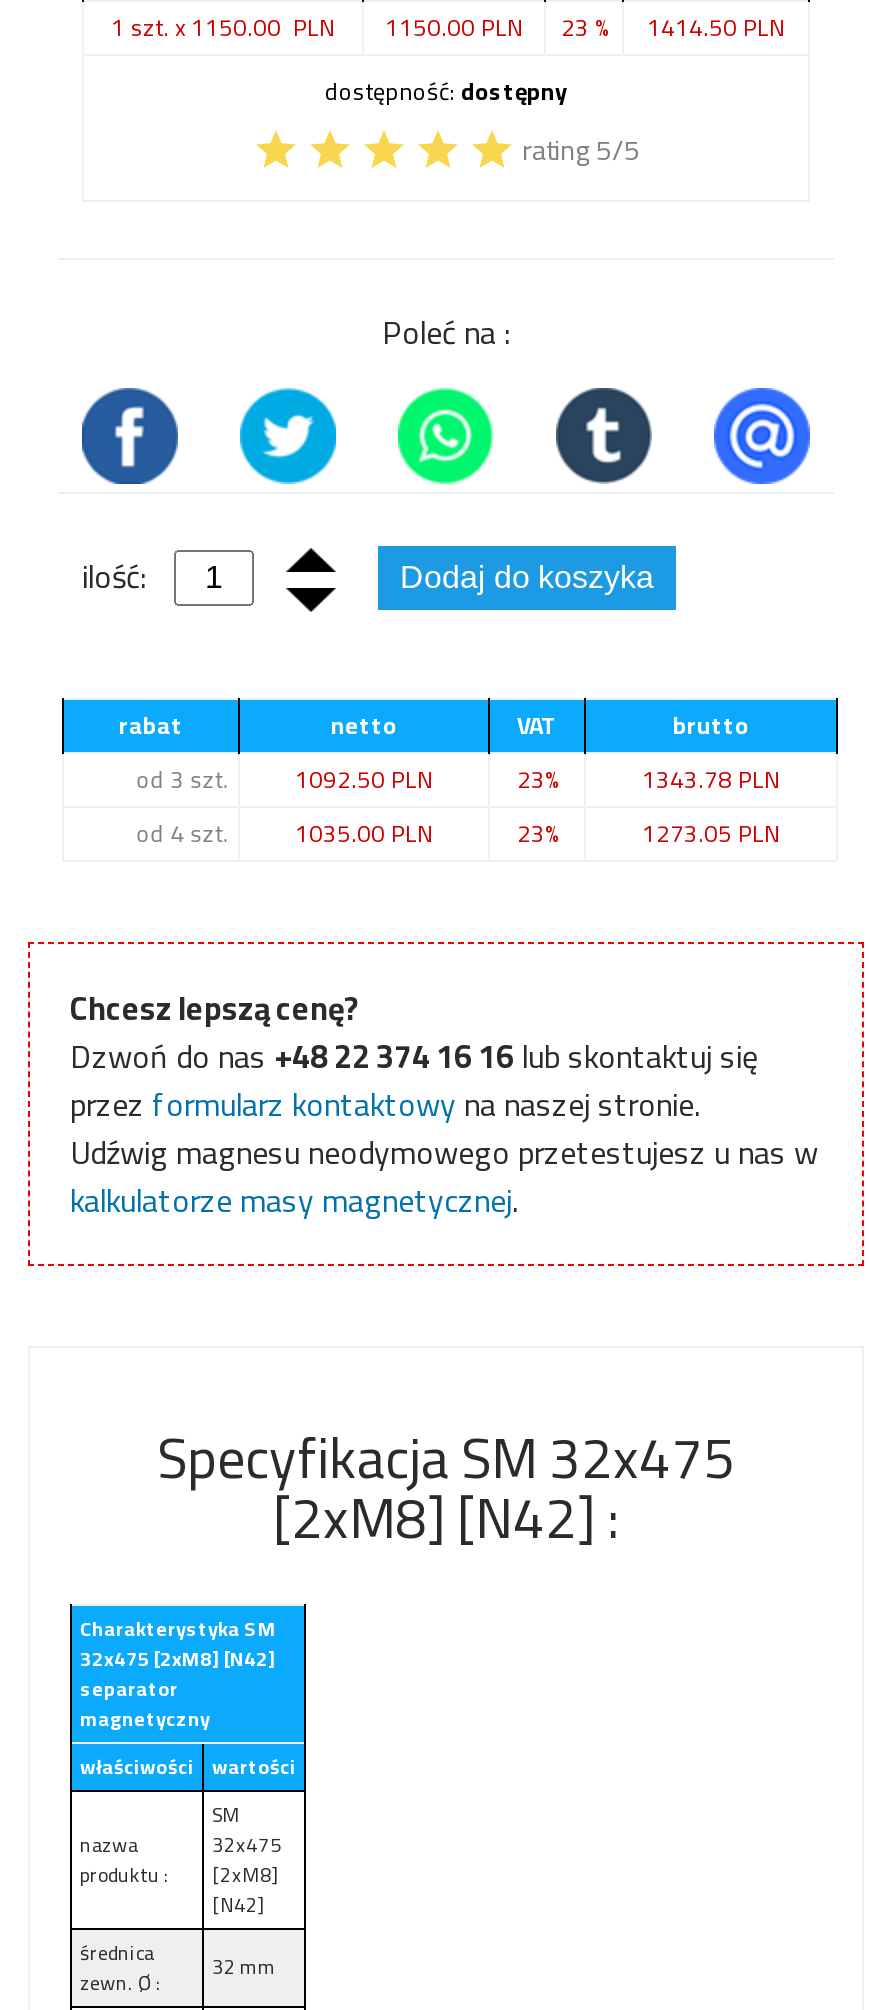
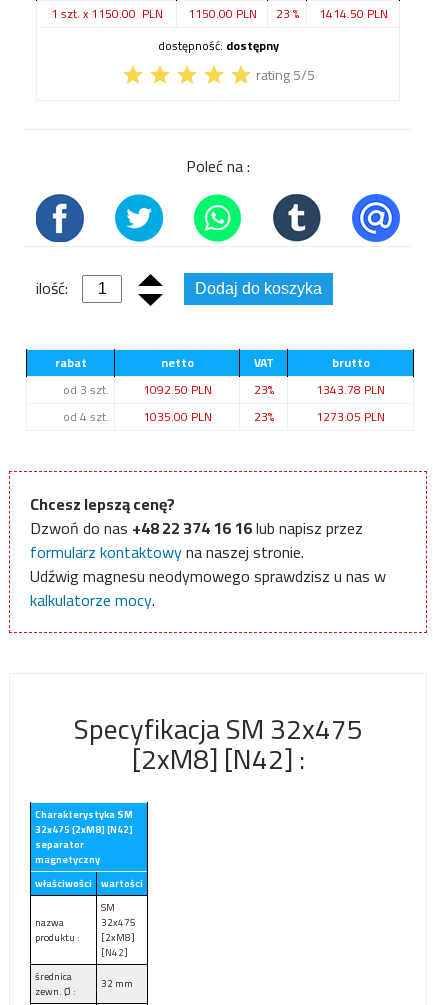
[70,1026,818,1230] Dzwoń do nas+48 22 374 16 16 lub skontaktuj się | przez formularz kontaktowy na naszej stronie. | Udźwig magnesu neodymowego przetestujesz u nas w | kalkulatorze masy magnetycznej. -> [30,513,386,615] Dzwoń do nas+48 22 374 16 16lub napisz przez | formularz kontaktowy na naszej stronie. | Udźwig magnesu neodymowego sprawdzisz u nas w | kalkulatorze mocy.

